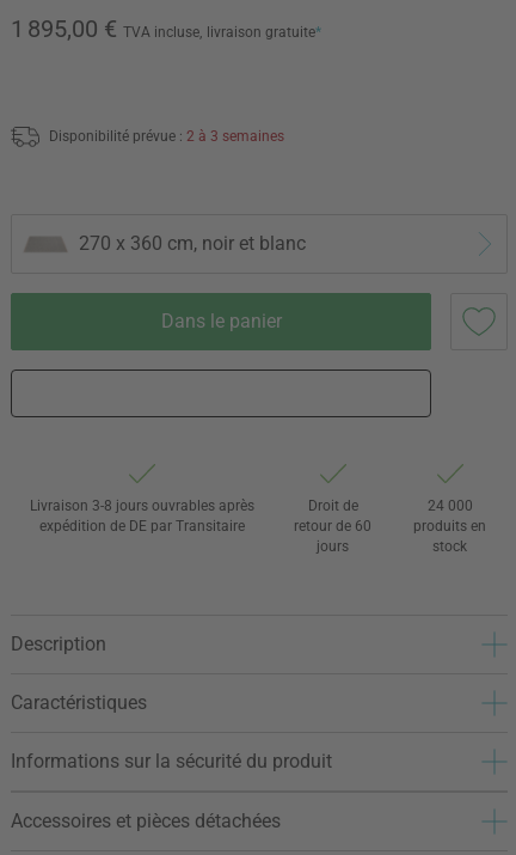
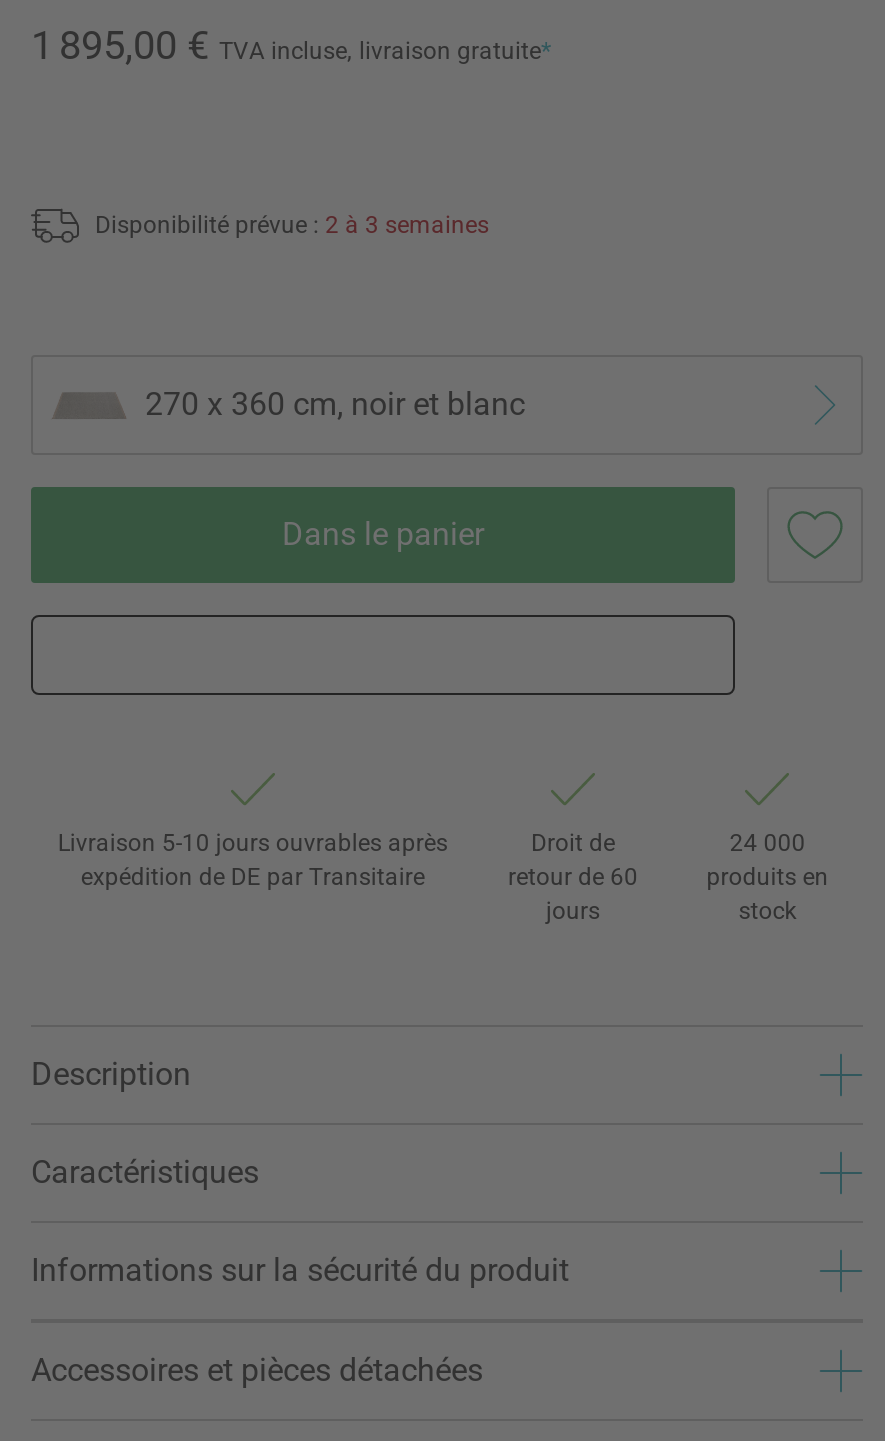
[30,497,254,514] Livraison 3-8 jours ouvrables après -> [58,829,448,857] Livraison 5-10 jours ouvrables après

